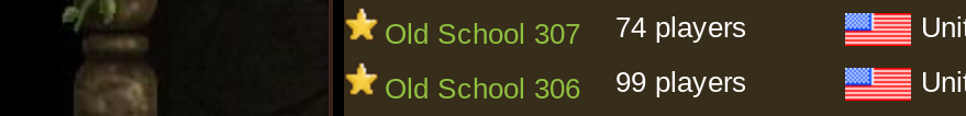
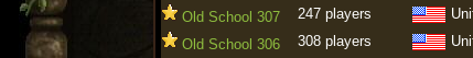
[385,11,747,50] Old School 307 74 players -> [181,5,371,25] Old School 307 247 players
[385,66,747,105] Old School 306 99 players -> [181,33,371,53] Old School 306 308 players

